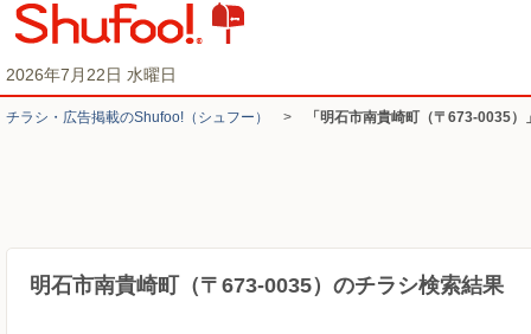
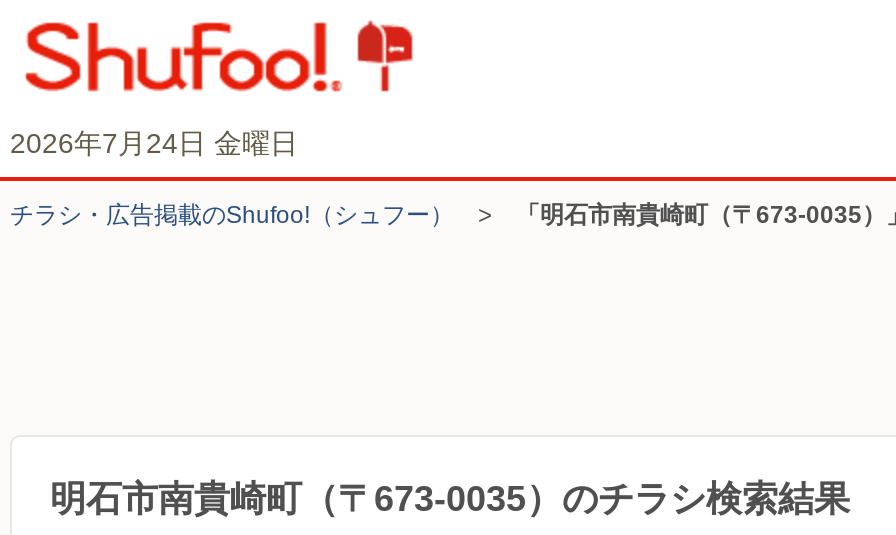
[6,65,177,84] 2026年7月22日 水曜日 -> [10,127,298,159] 2026年7月24日 金曜日

